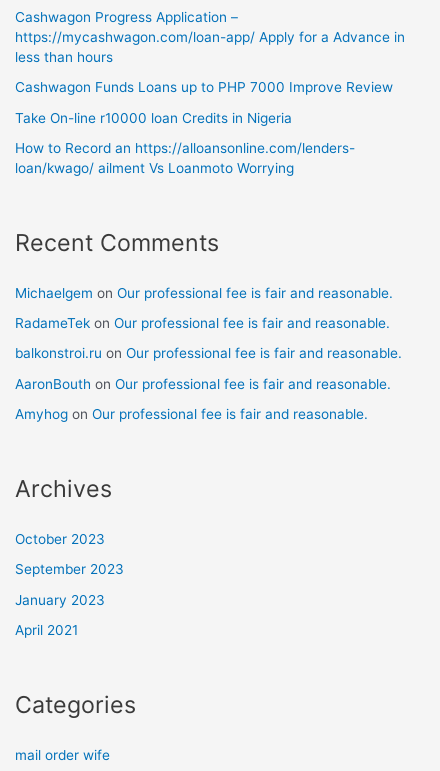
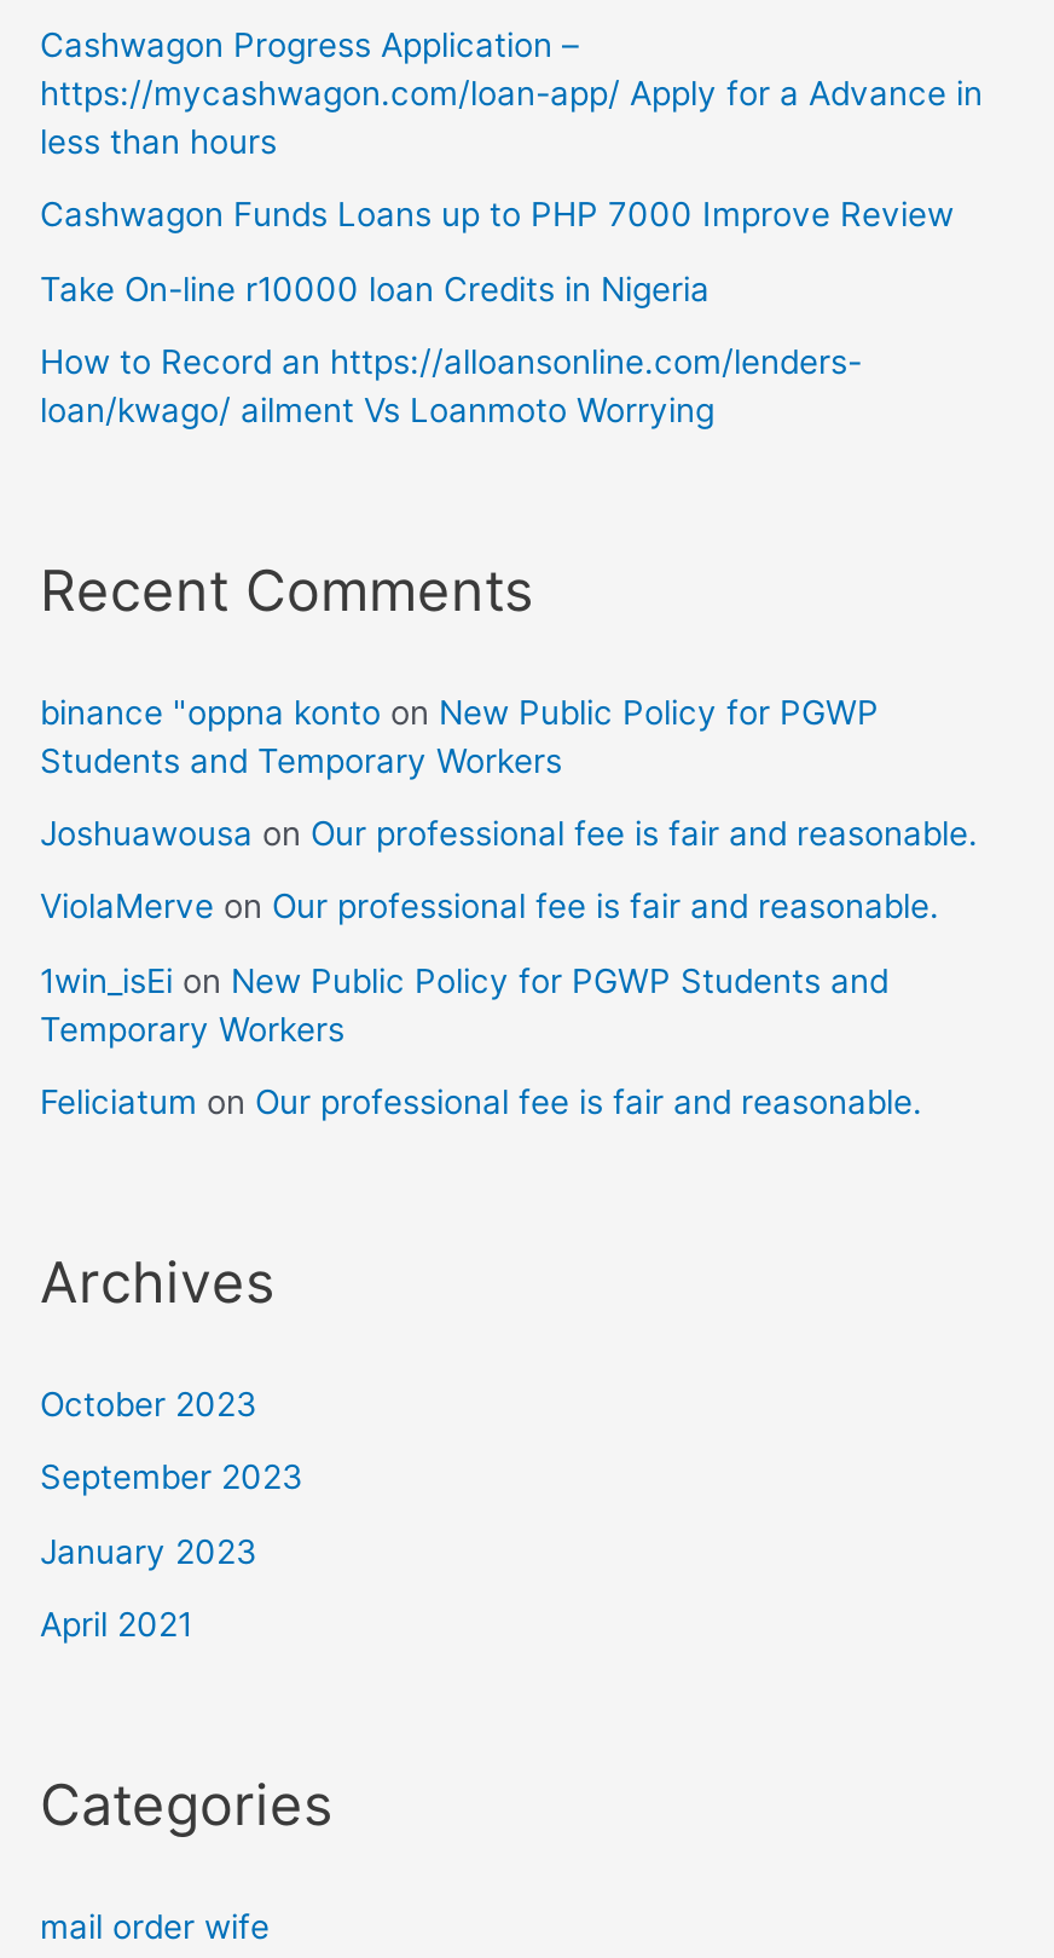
[15,285,393,301] Michaelgem on Our professional fee is fair and reasonable. -> [40,693,879,780] binance "oppna konto on New Public Policy for PGWP | Students and Temporary Workers
[15,315,390,331] RadameTek on Our professional fee is fair and reasonable. -> [40,814,978,853] Joshuawousa on Our professional fee is fair and reasonable.
[15,345,402,361] balkonstroi.ru on Our professional fee is fair and reasonable. -> [40,887,939,926] ViolaMerve on Our professional fee is fair and reasonable.
[15,376,391,392] AaronBouth on Our professional fee is fair and reasonable. -> [40,960,888,1048] 1win_isEi on New Public Policy for PGWP Students and | Temporary Workers
[15,406,368,422] Amyhog on Our professional fee is fair and reasonable. -> [40,1082,922,1121] Feliciatum on Our professional fee is fair and reasonable.

